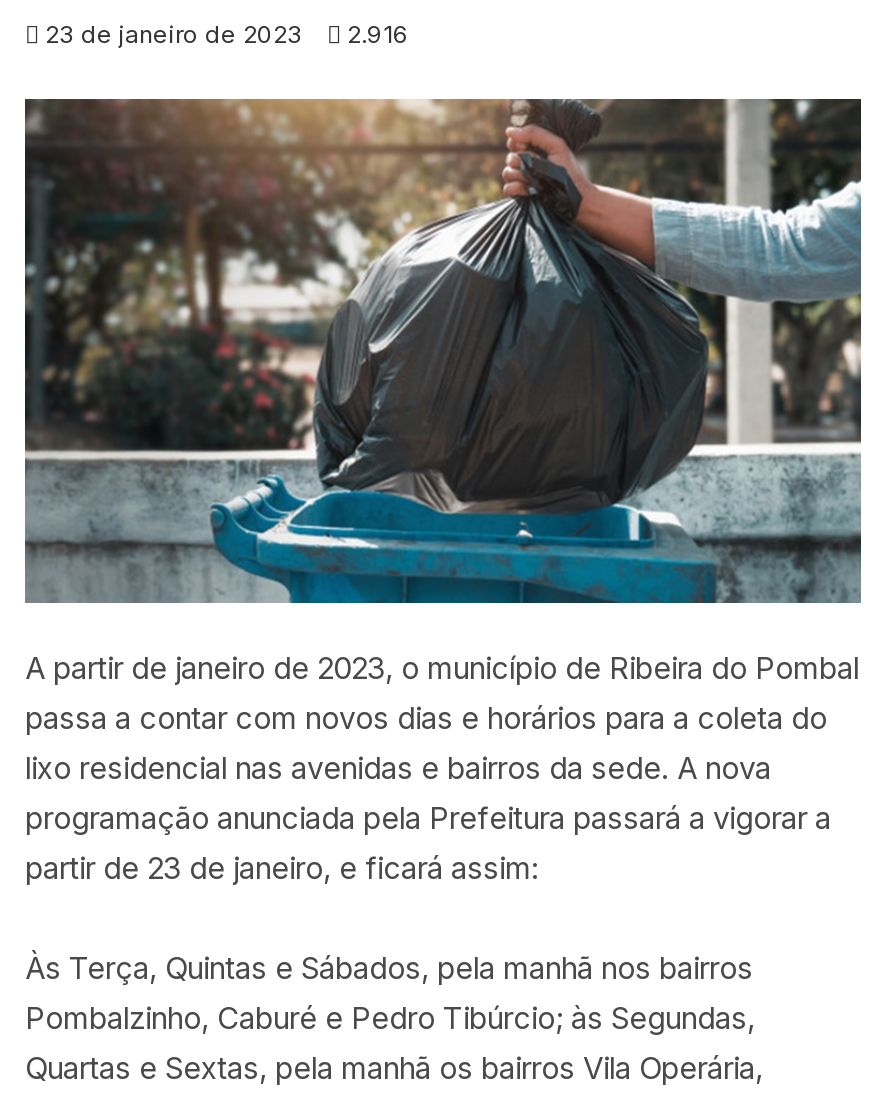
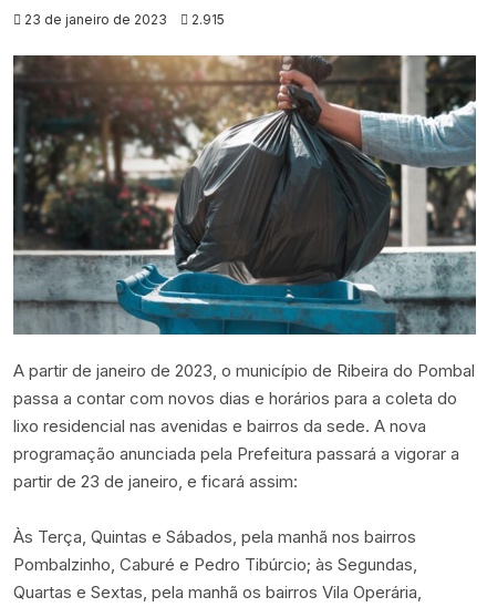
[45,19,409,49] 23 de janeiro de 2023 2.916 -> [24,11,225,28] 23 de janeiro de 2023 2.915

